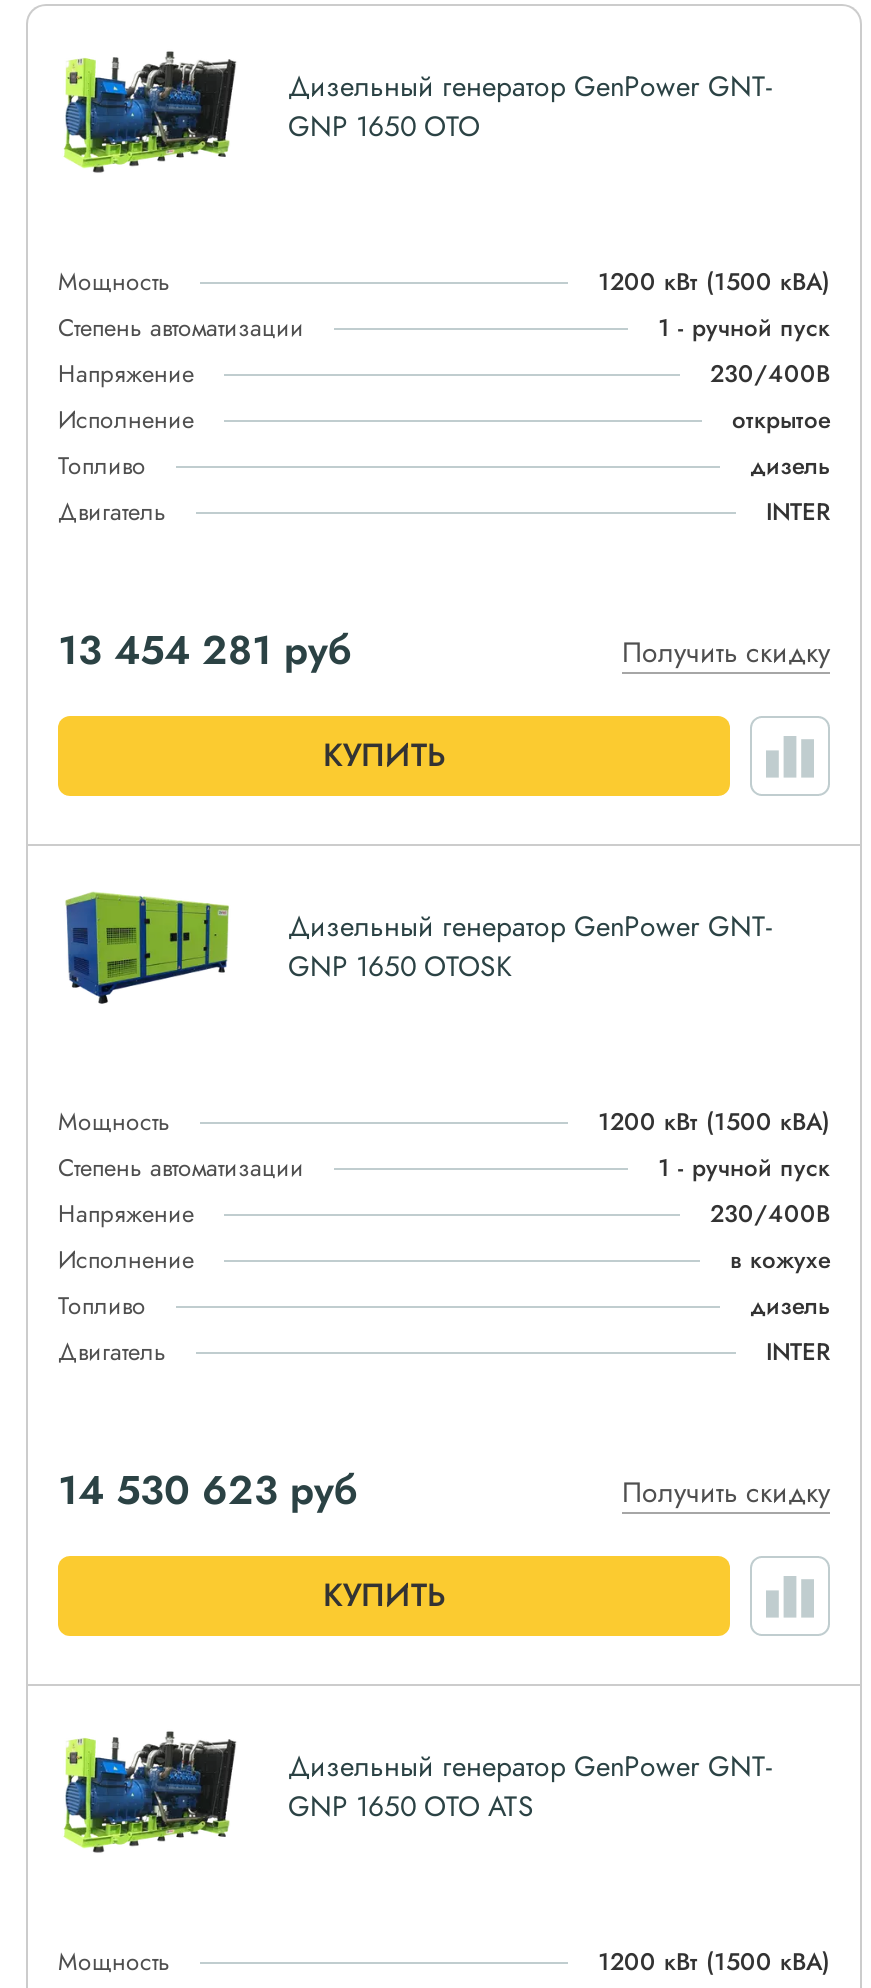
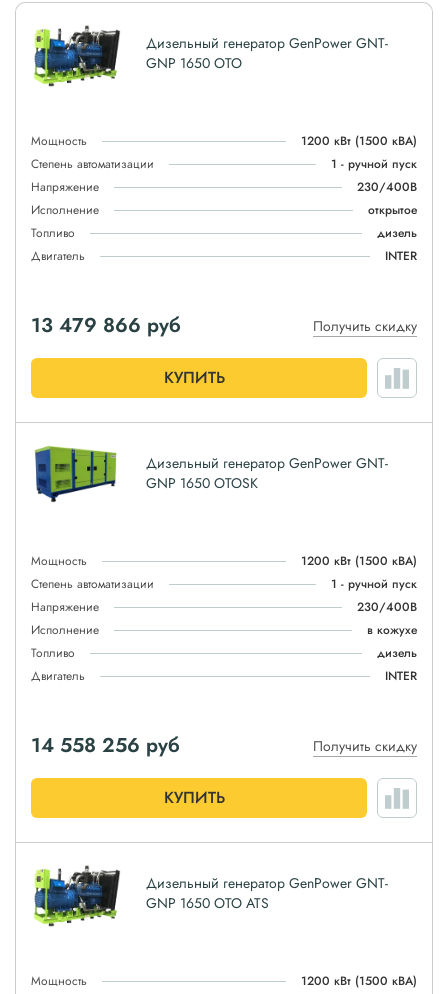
[58,622,352,680] 13 454 281 руб -> [31,311,181,340] 13 479 866 руб
[58,1462,358,1520] 14 530 623 руб -> [31,731,180,760] 14 558 256 руб

